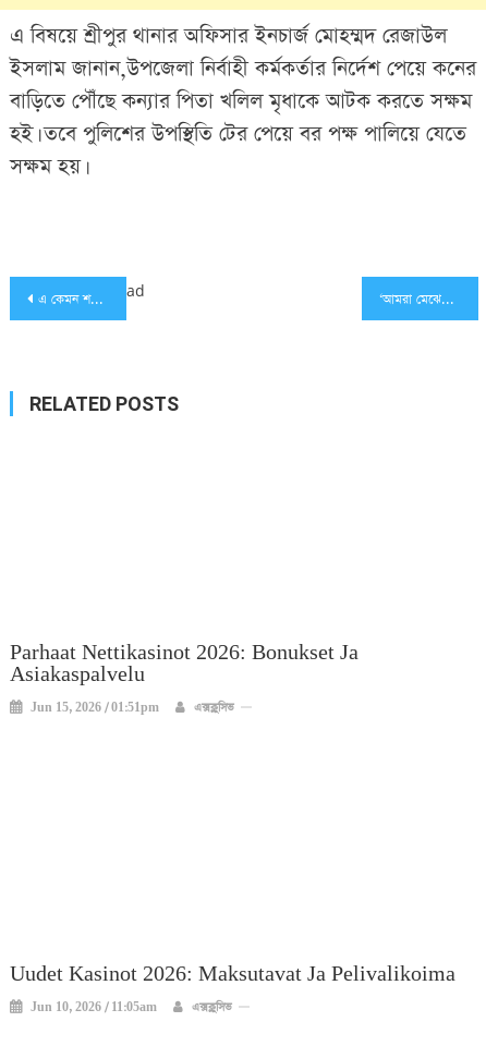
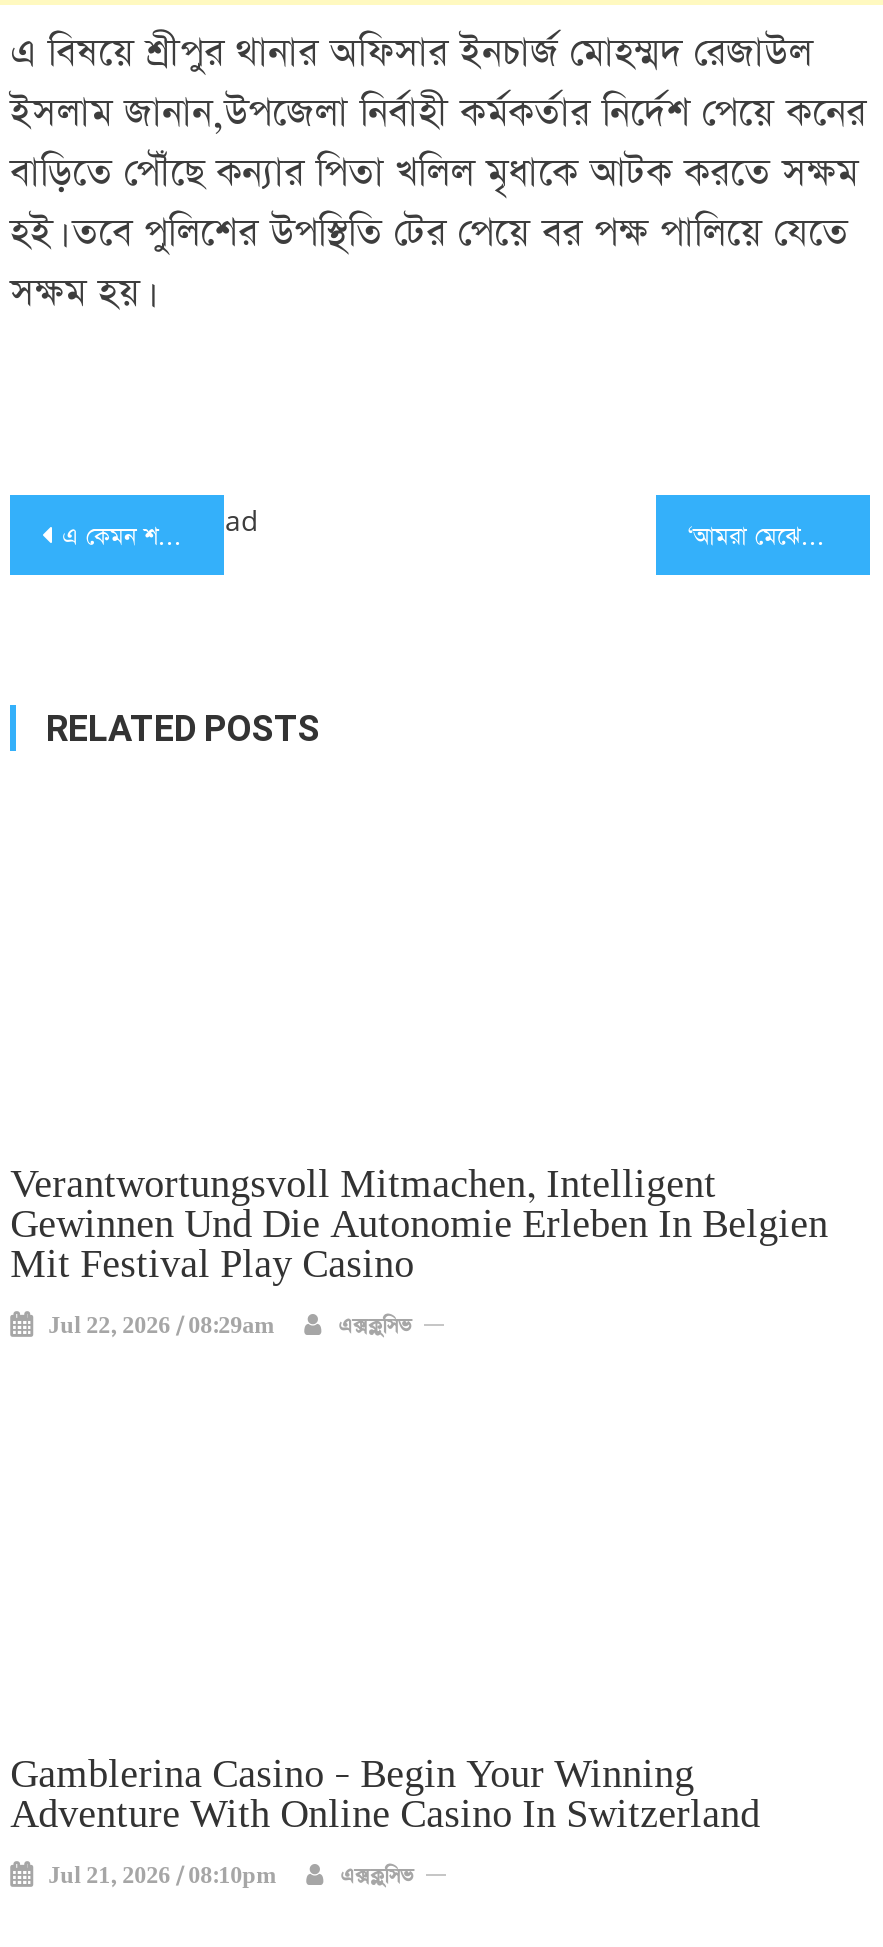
[10,641,359,688] Parhaat Nettikasinot 2026: Bonukset Ja | Asiakaspalvelu -> [10,1164,828,1290] Verantwortungsvoll Mitmachen, Intelligent | Gewinnen Und Die Autonomie Erleben In Belgien | Mit Festival Play Casino
[31,701,159,716] Jun 15, 2026 / 01:51pm -> [48,1314,274,1342] Jul 22, 2026 / 08:29am
[10,963,456,988] Uudet Kasinot 2026: Maksutavat Ja Pelivalikoima -> [10,1754,760,1840] Gamblerina Casino – Begin Your Winning | Adventure With Online Casino In Switzerland
[31,1001,157,1016] Jun 10, 2026 / 11:05am -> [48,1864,276,1892] Jul 21, 2026 / 08:10pm

